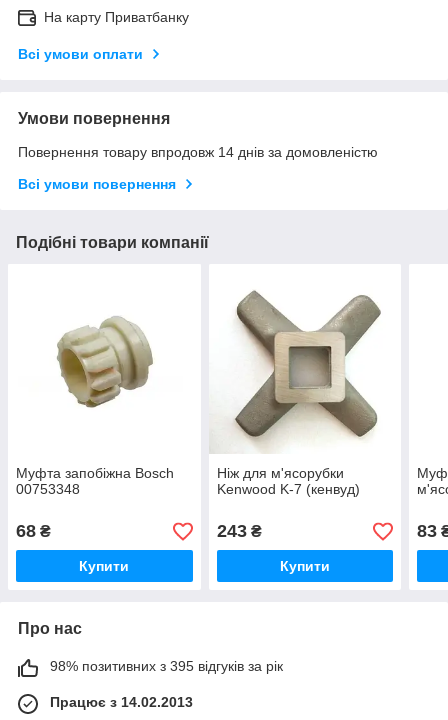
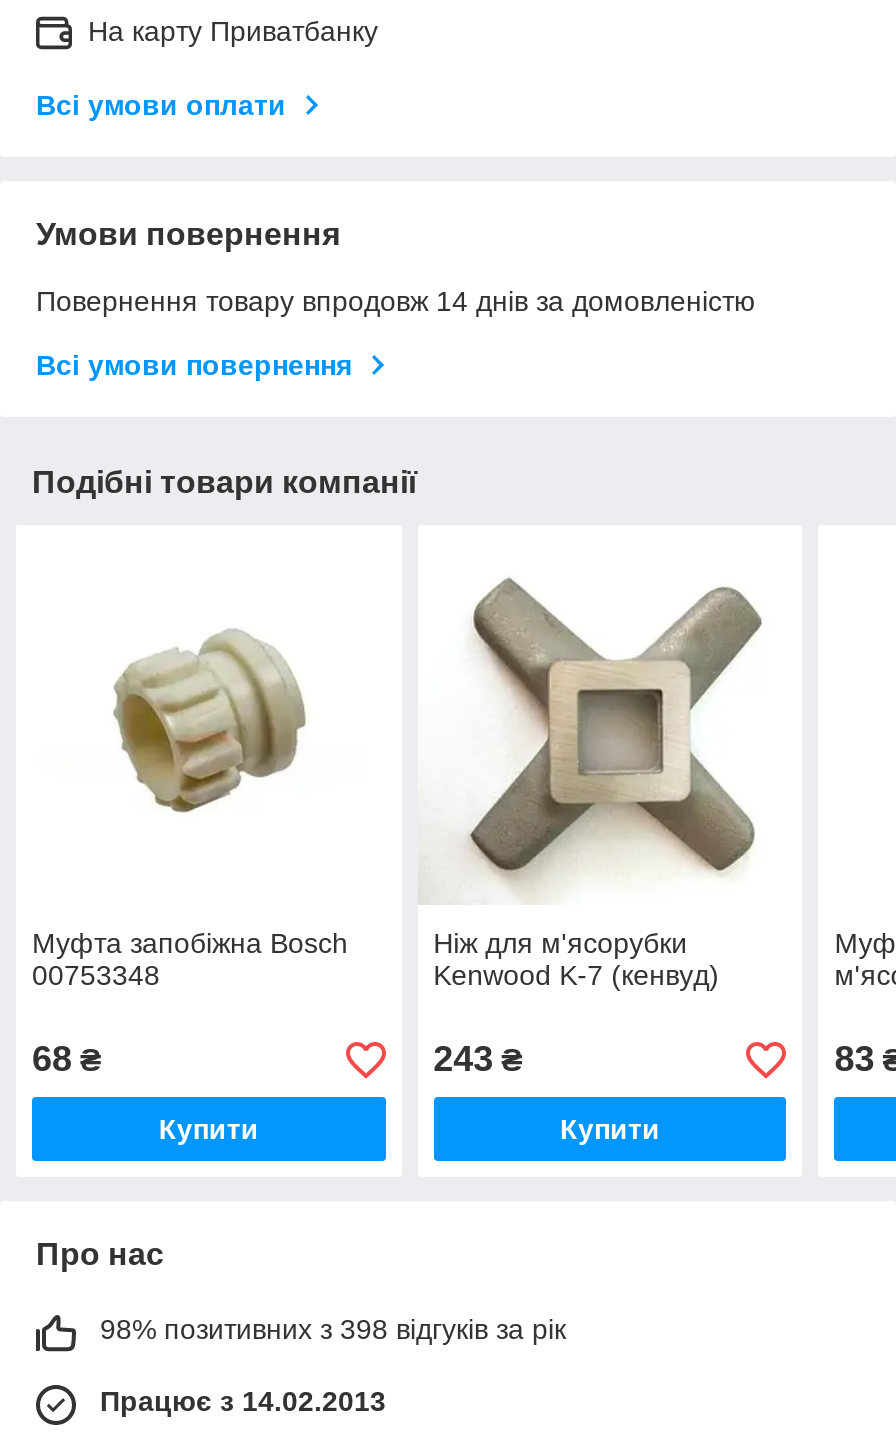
[50,658,283,674] 98% позитивних з 395 відгуків за рік -> [100,1314,566,1346] 98% позитивних з 398 відгуків за рік

